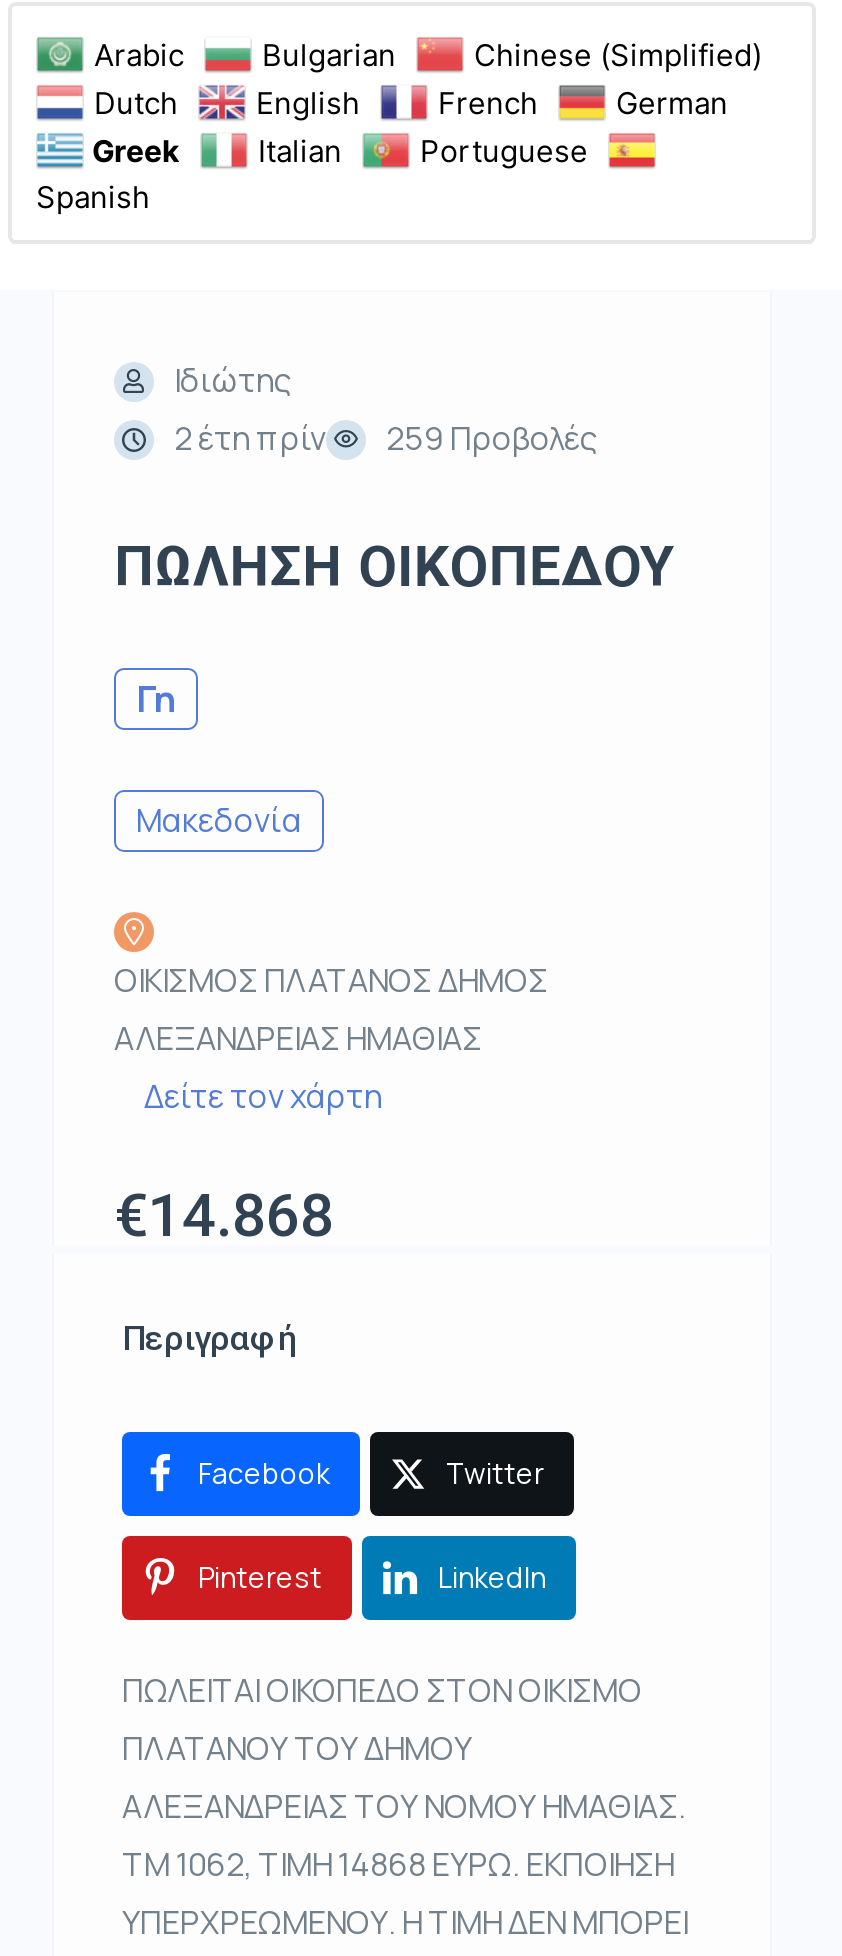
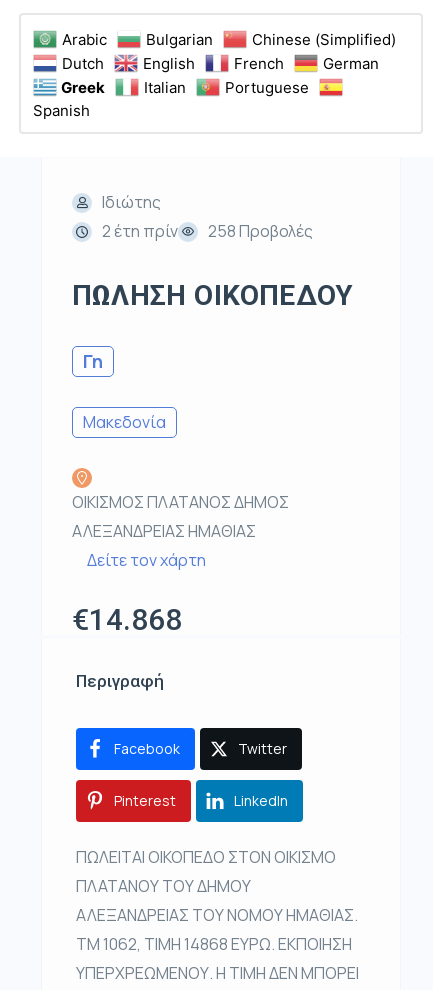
[174,416,598,460] 2 έτη πρίν 259 Προβολές -> [102,220,313,242] 2 έτη πρίν 258 Προβολές

